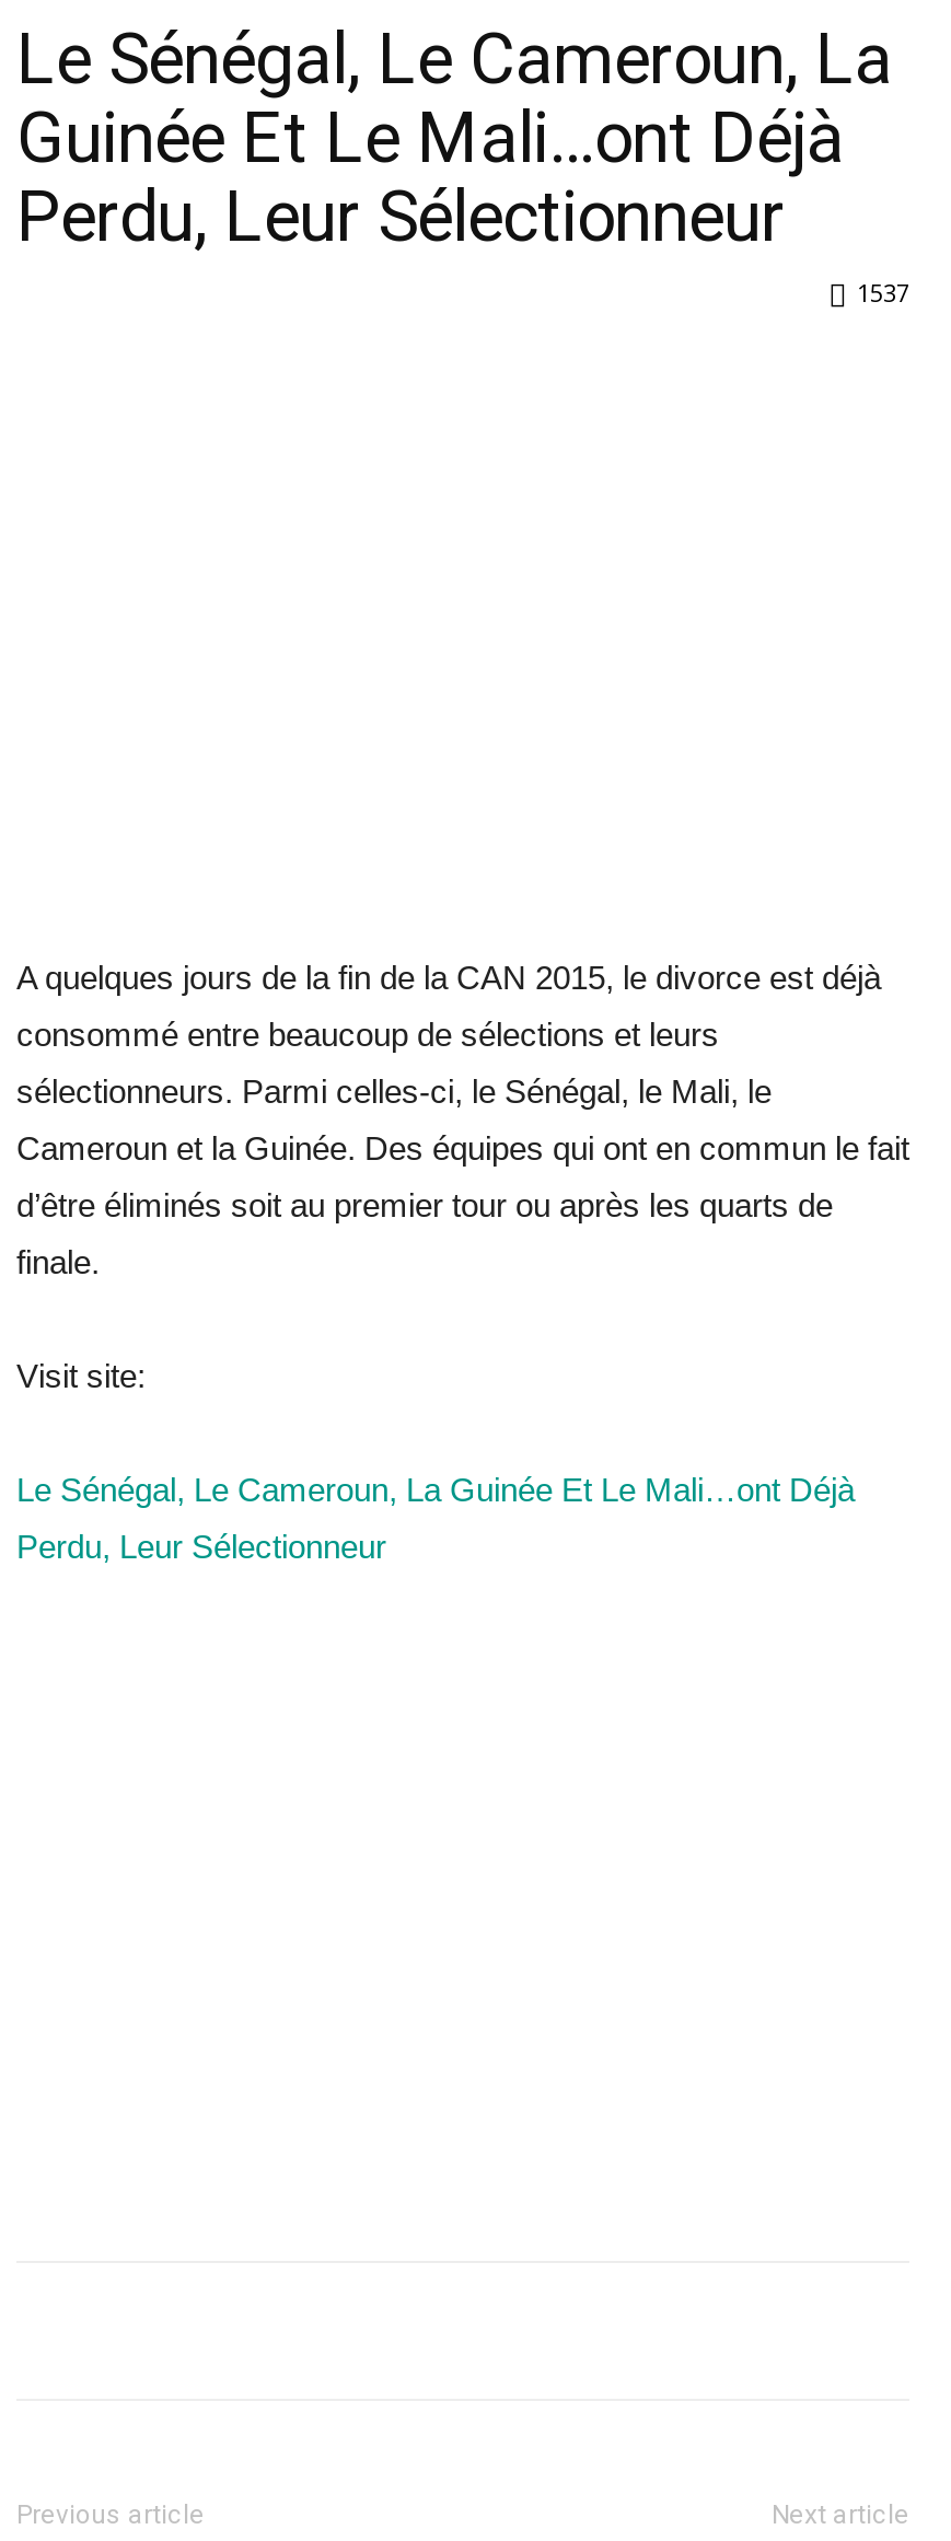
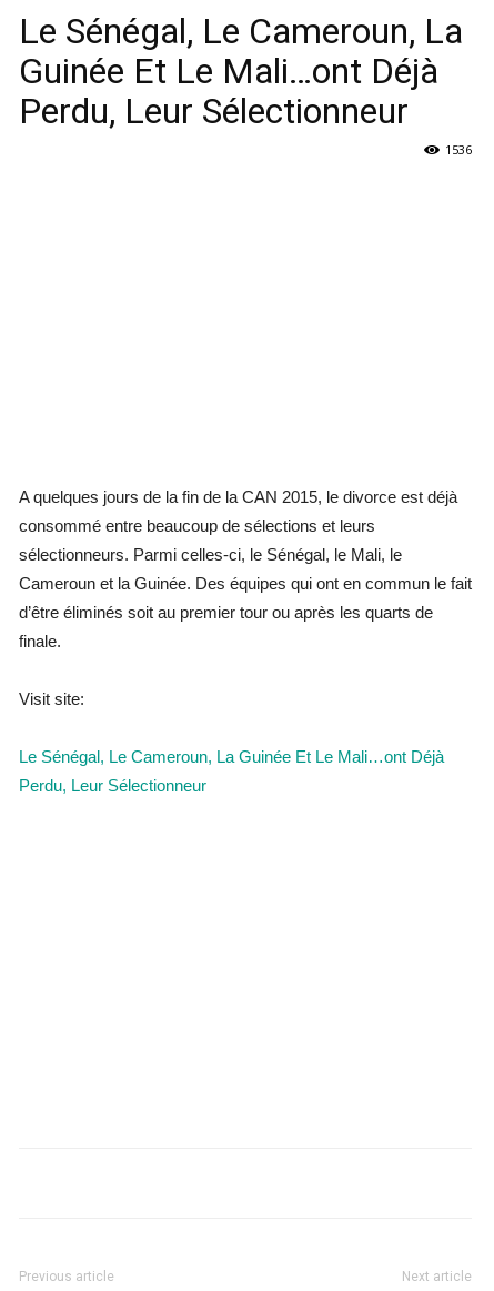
[857,276,909,309] 1537 -> [445,141,472,158] 1536

